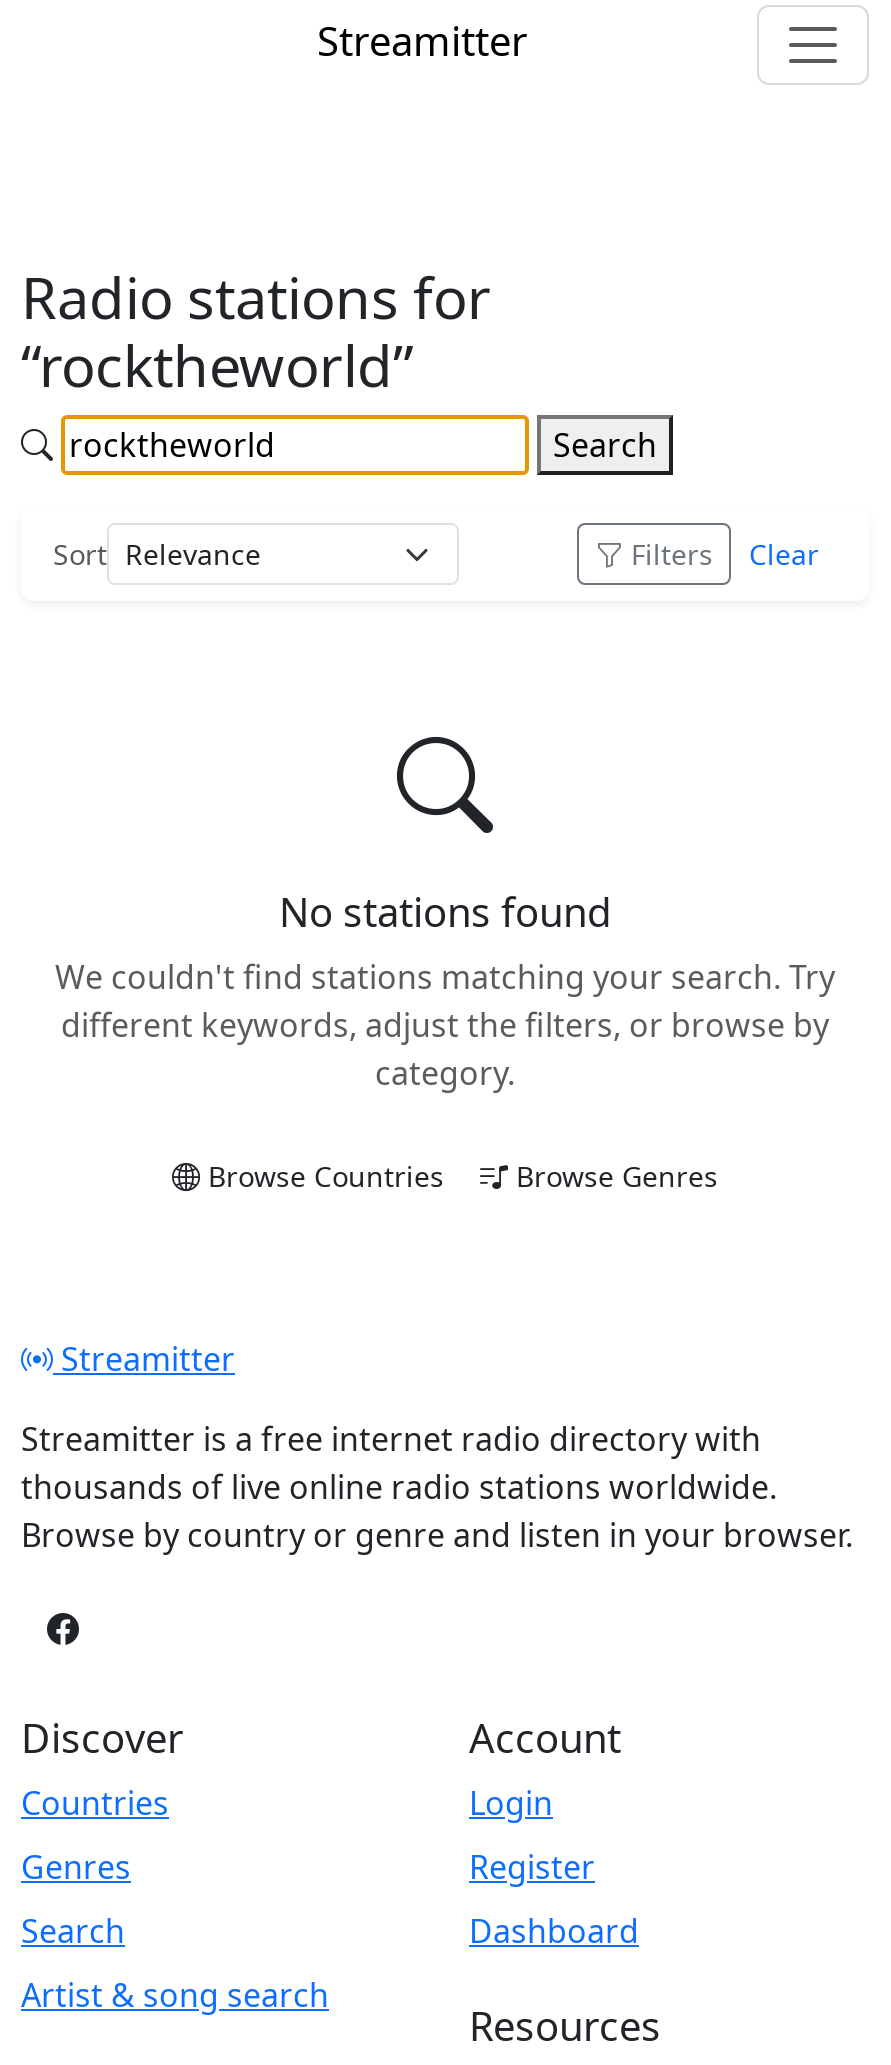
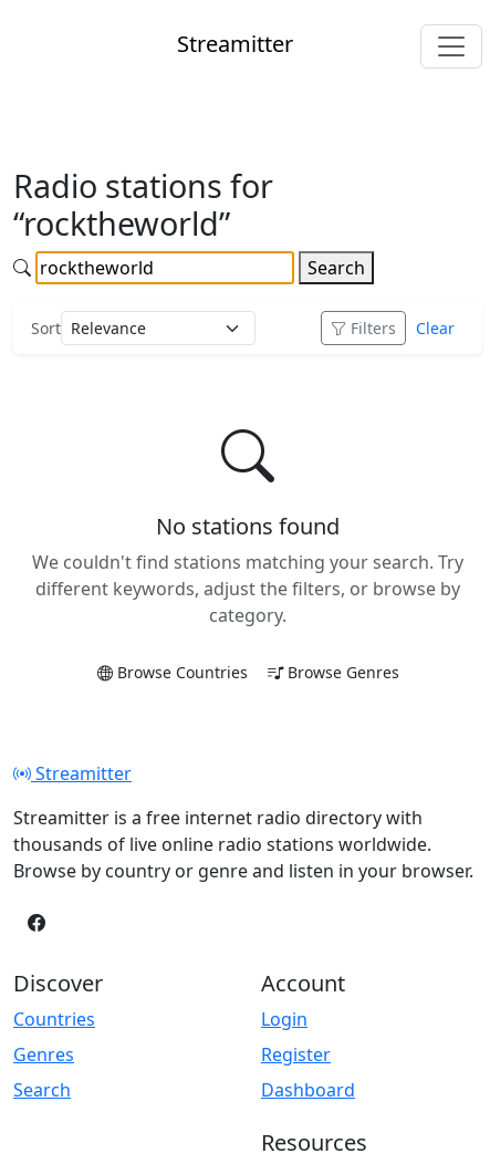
[21,1973,329,2017] Artist & song search -> none

